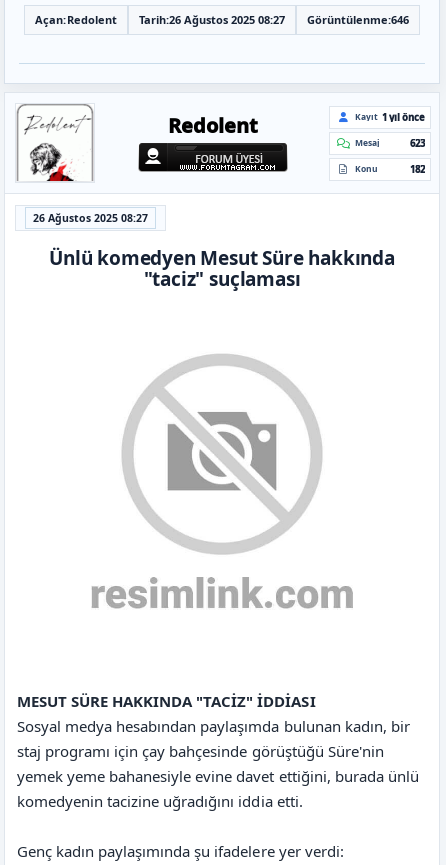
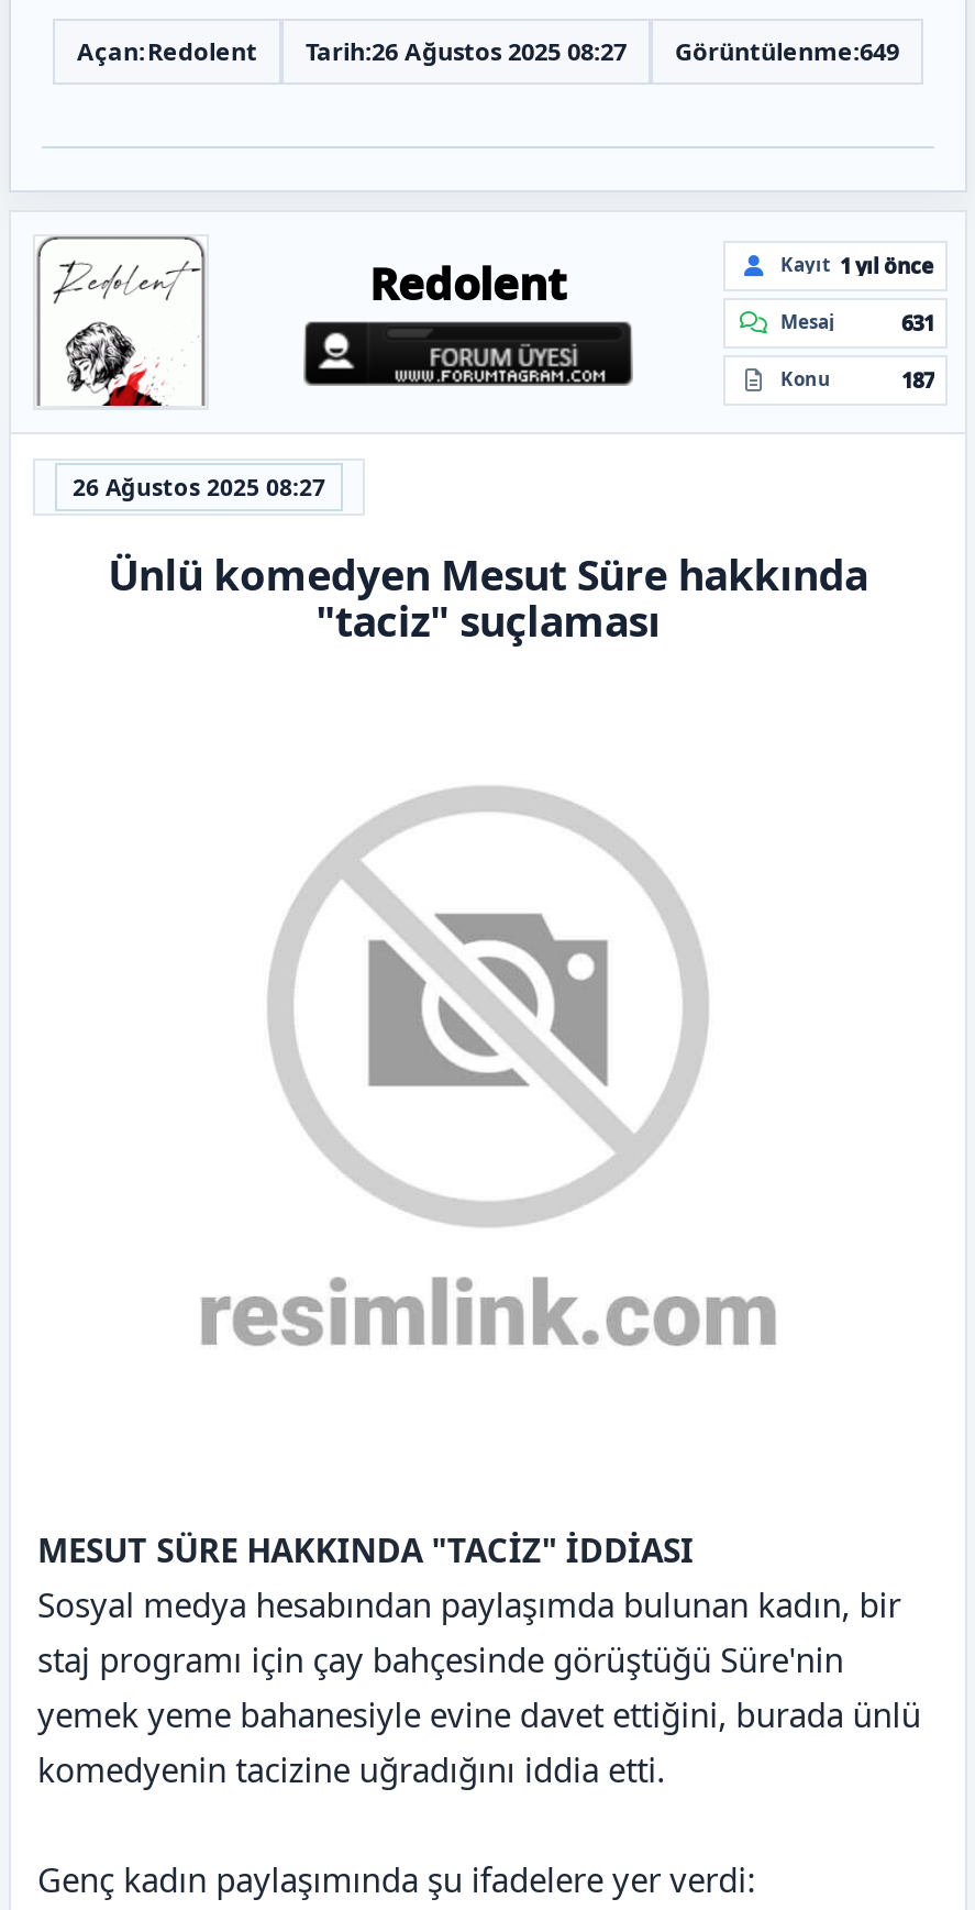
[307,12,409,27] Görüntülenme:646 -> [675,34,899,67] Görüntülenme:649
[410,136,425,149] 623 -> [901,308,934,336] 631
[410,162,425,175] 182 -> [901,365,934,394] 187

